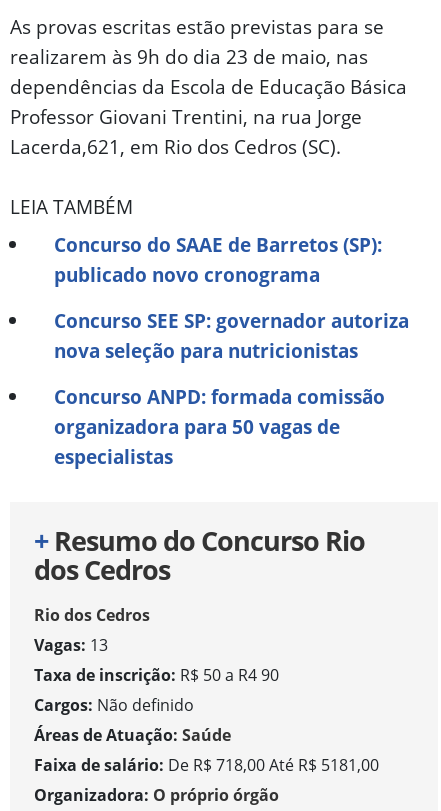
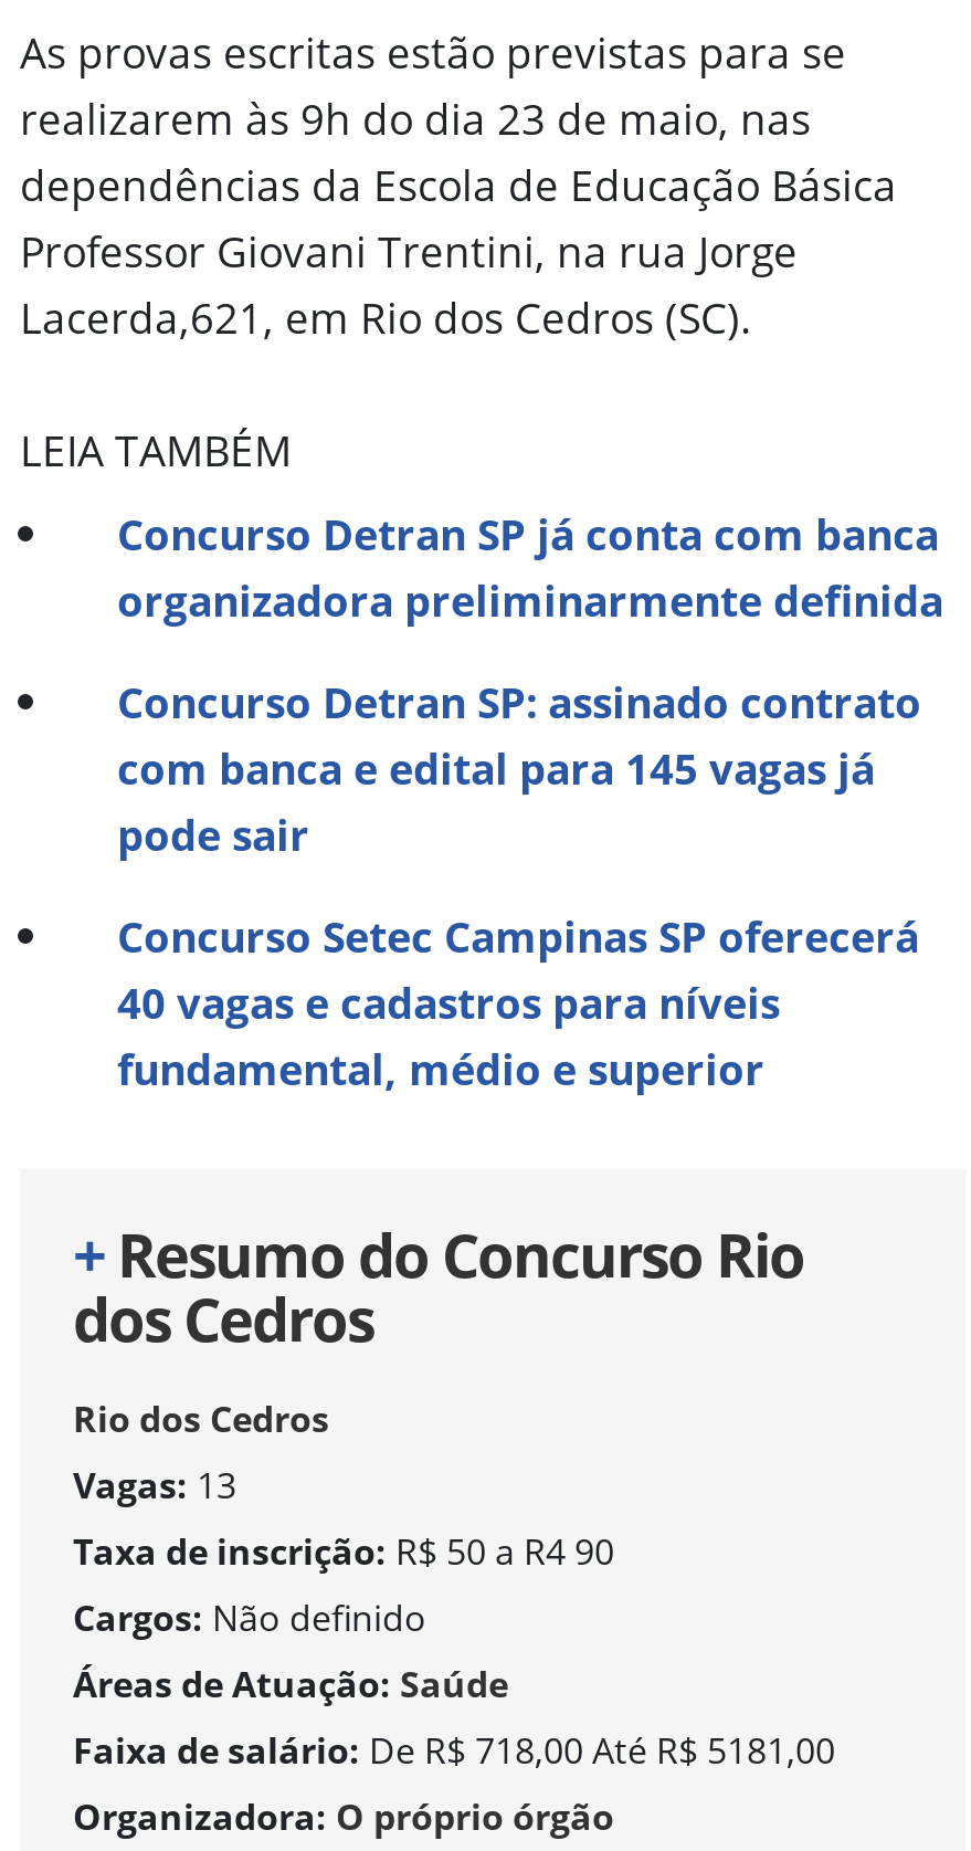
[54,231,382,288] Concurso do SAAE de Barretos (SP): | publicado novo cronograma -> [117,504,943,630] Concurso Detran SP já conta com banca | organizadora preliminarmente definida
[54,307,409,364] Concurso SEE SP: governador autoriza | nova seleção para nutricionistas -> [117,672,921,864] Concurso Detran SP: assinado contrato | com banca e edital para 145 vagas já | pode sair
[54,383,385,470] Concurso ANPD: formada comissão | organizadora para 50 vagas de | especialistas -> [117,906,919,1098] Concurso Setec Campinas SP oferecerá | 40 vagas e cadastros para níveis | fundamental, médio e superior

